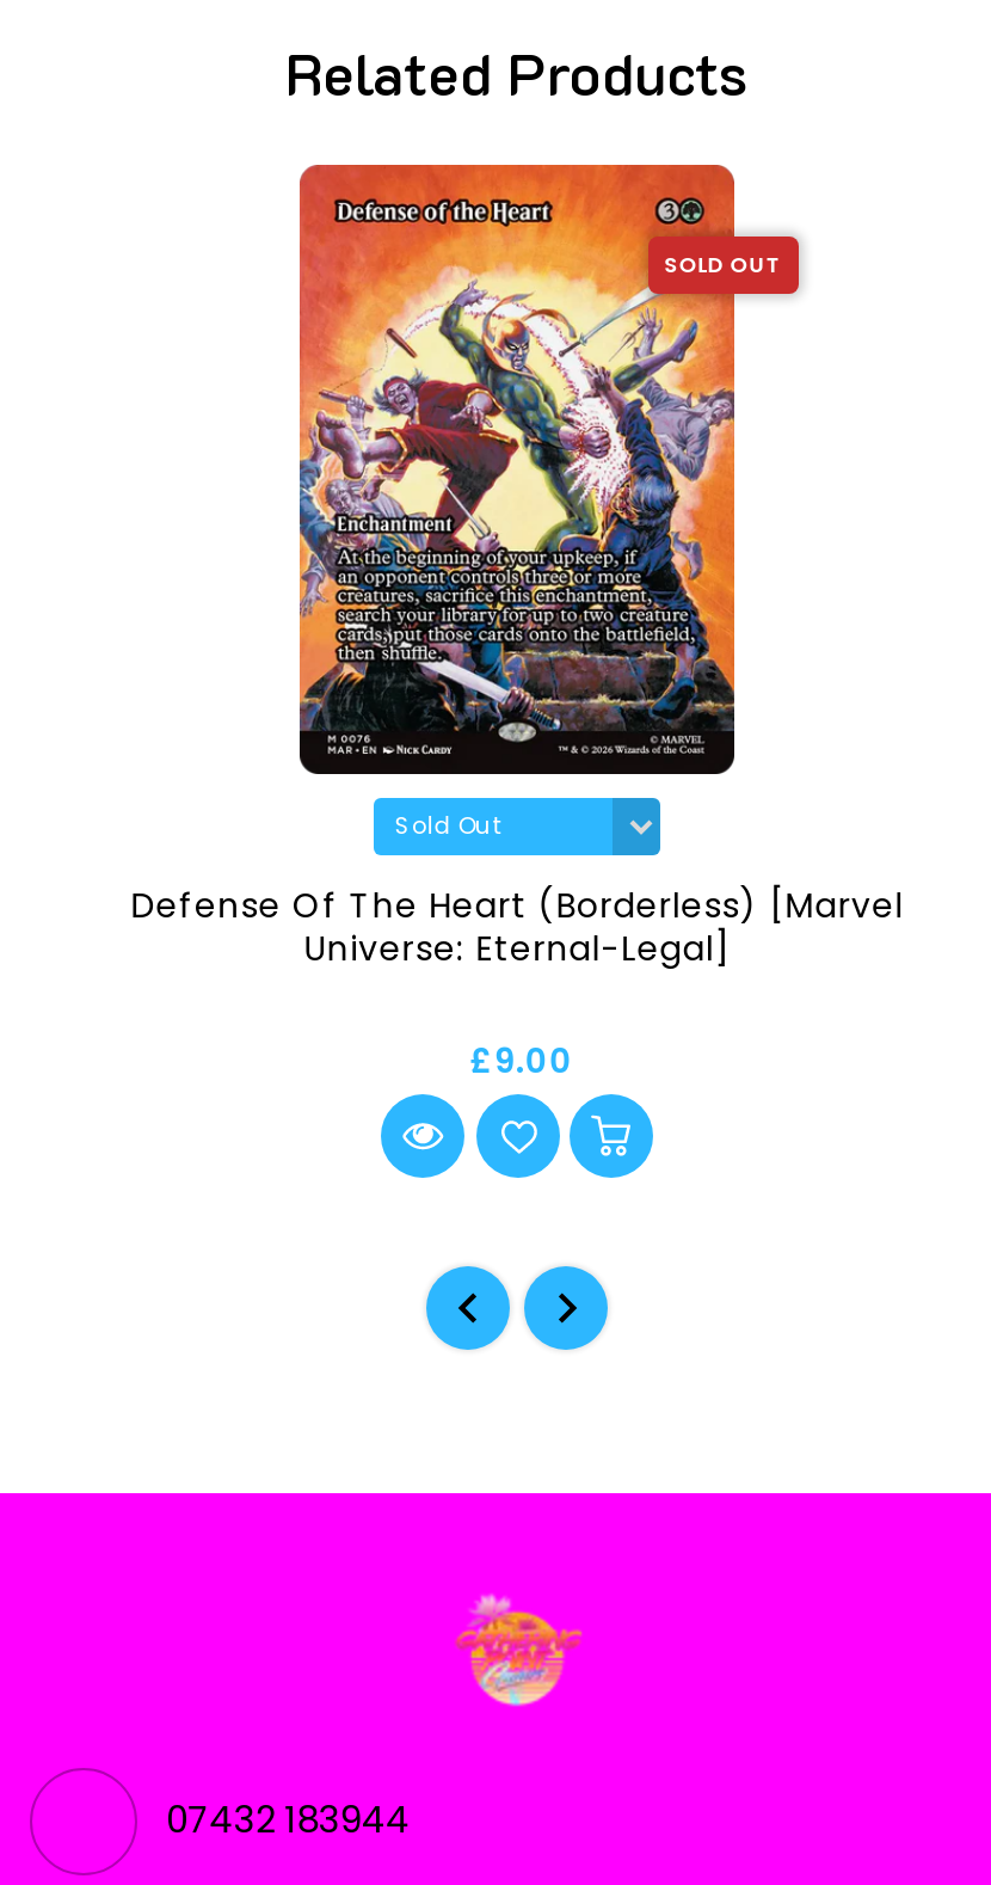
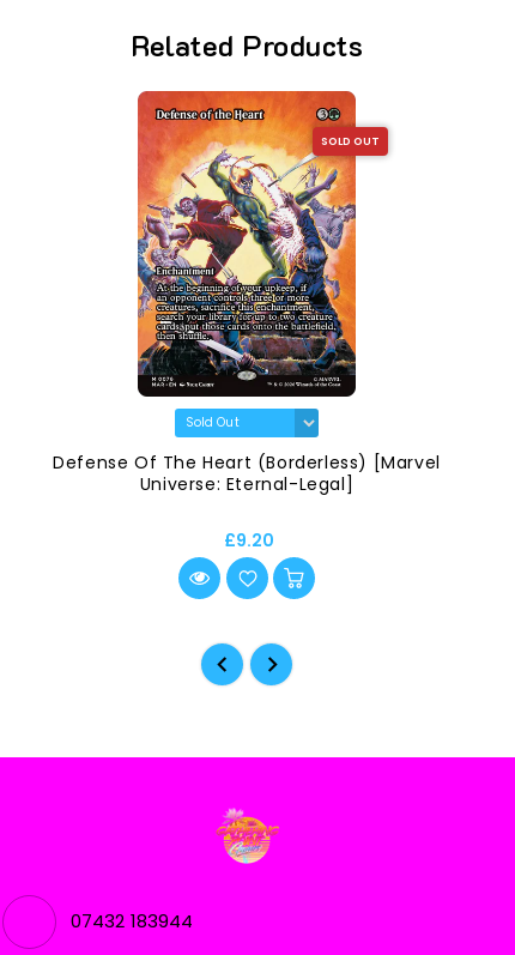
[470,1038,574,1086] £9.00 -> [224,529,275,553] £9.20

